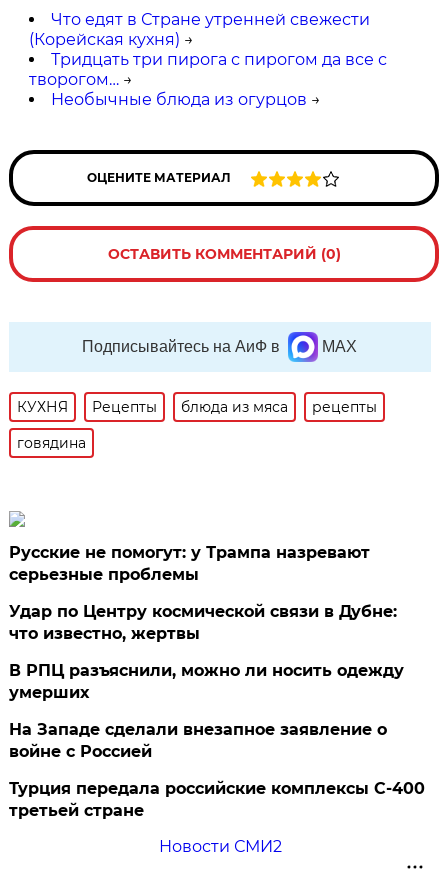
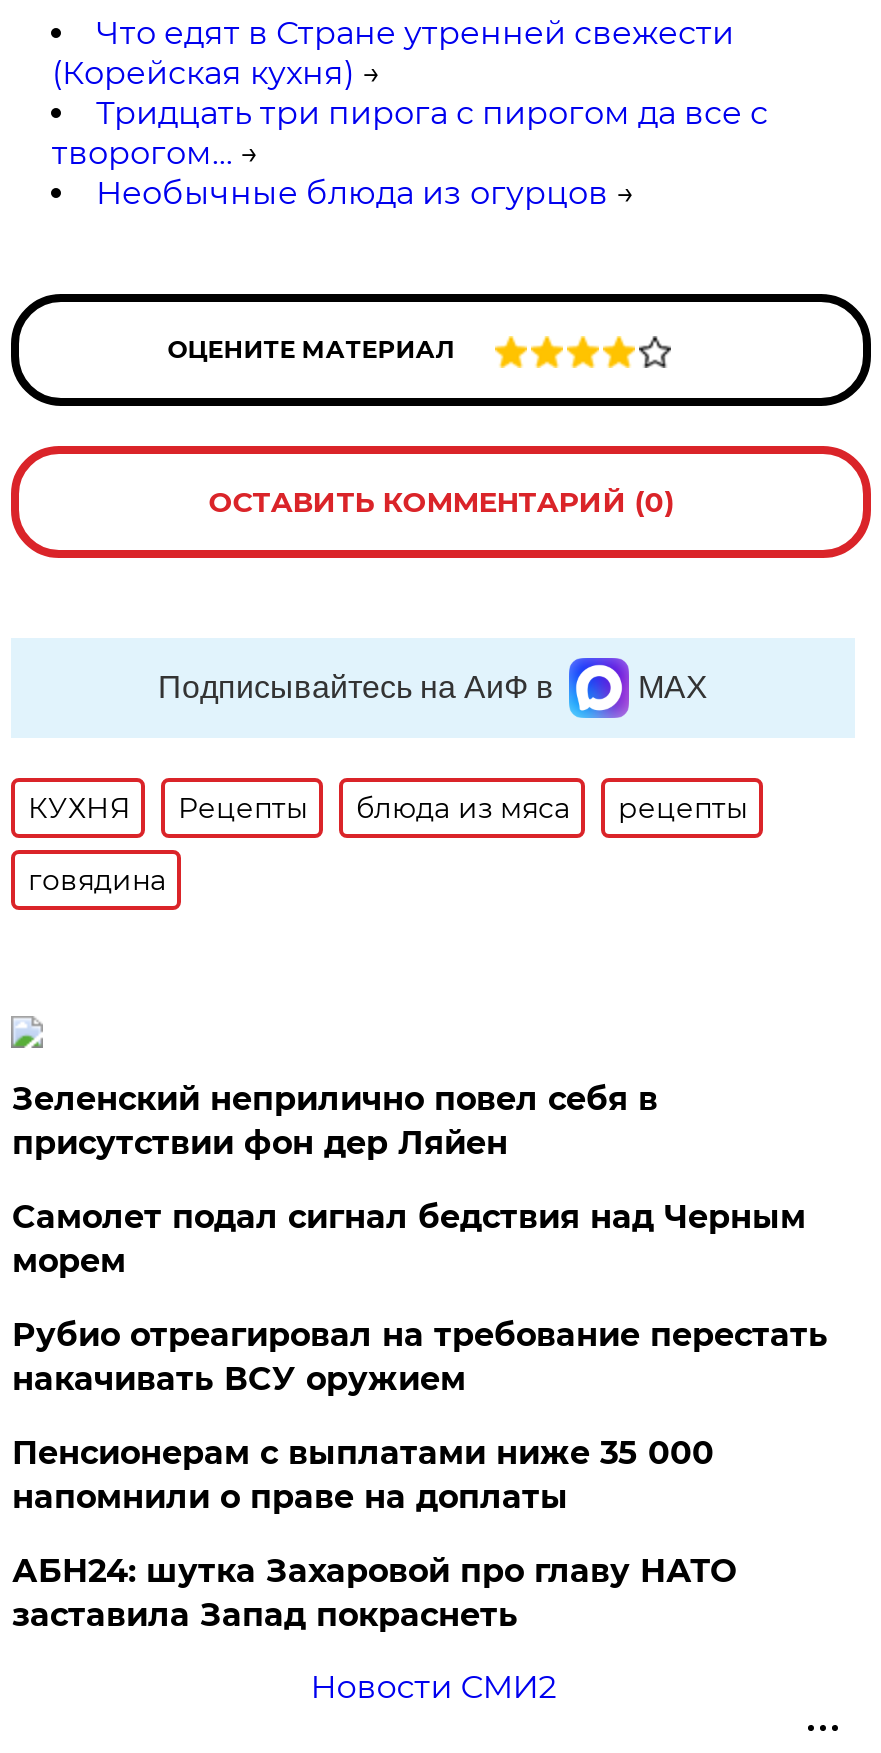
[9,543,370,584] Русские не помогут: у Трампа назревают | серьезные проблемы -> [12,1080,658,1162] Зеленский неприлично повел cебя в | присутствии фон дер Ляйен
[9,602,397,643] Удар по Центру космической связи в Дубне: | что известно, жертвы -> [12,1198,806,1280] Самолет подал сигнал бедствия над Черным | морем
[9,661,404,702] В РПЦ разъяснили, можно ли носить одежду | умерших -> [12,1316,828,1398] Рубио отреагировал на требование перестать | накачивать ВСУ оружием
[9,720,387,761] На Западе сделали внезапное заявление о | войне с Россией -> [12,1434,714,1516] Пенсионерам с выплатами ниже 35 000 | напомнили о праве на доплаты
[9,779,425,820] Турция передала российские комплексы С-400 | третьей стране -> [12,1552,736,1634] АБН24: шутка Захаровой про главу НАТО | заставила Запад покраснеть

